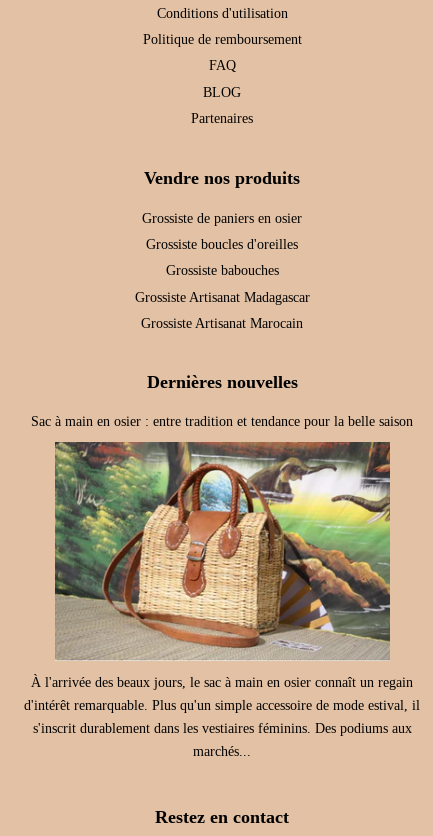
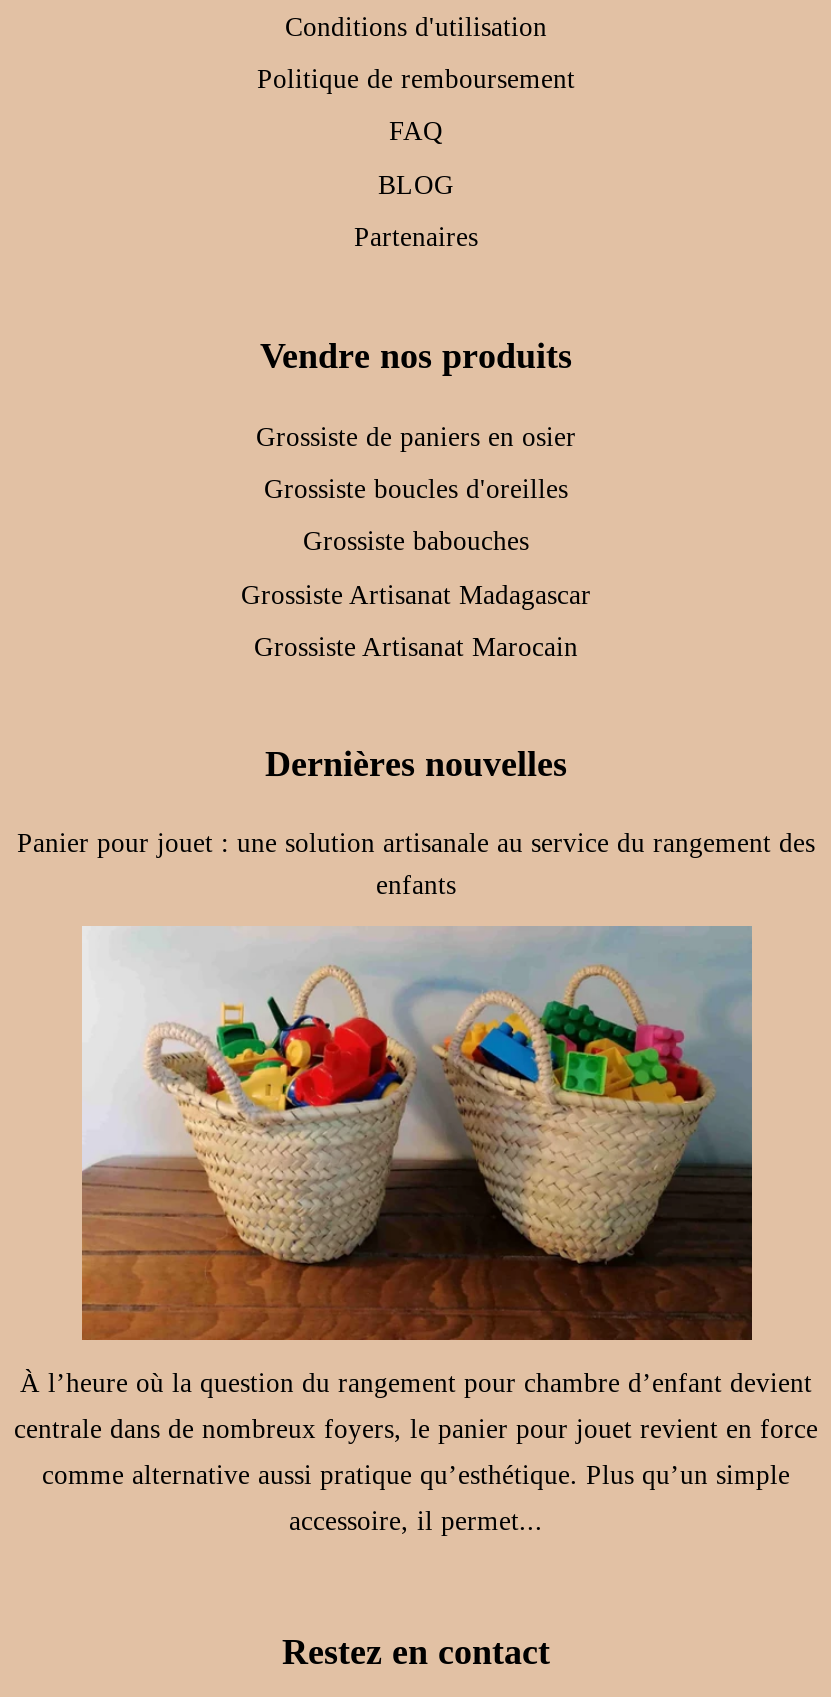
[31,414,413,429] Sac à main en osier : entre tradition et tendance pour la belle saison -> [17,829,815,901] Panier pour jouet : une solution artisanale au service du rangement des | enfants
[31,441,413,690] [image] | À l'arrivée des beaux jours, le sac à main en osier connaît un regain -> [20,902,812,1398] [image] | À l’heure où la question du rangement pour chambre d’enfant devient
[24,698,420,713] d'intérêt remarquable. Plus qu'un simple accessoire de mode estival, il -> [14,1414,818,1444] centrale dans de nombreux foyers, le panier pour jouet revient en force
[32,721,411,736] s'inscrit durablement dans les vestiaires féminins. Des podiums aux -> [42,1460,790,1490] comme alternative aussi pratique qu’esthétique. Plus qu’un simple
[193,744,251,759] marchés... -> [289,1506,543,1536] accessoire, il permet...

